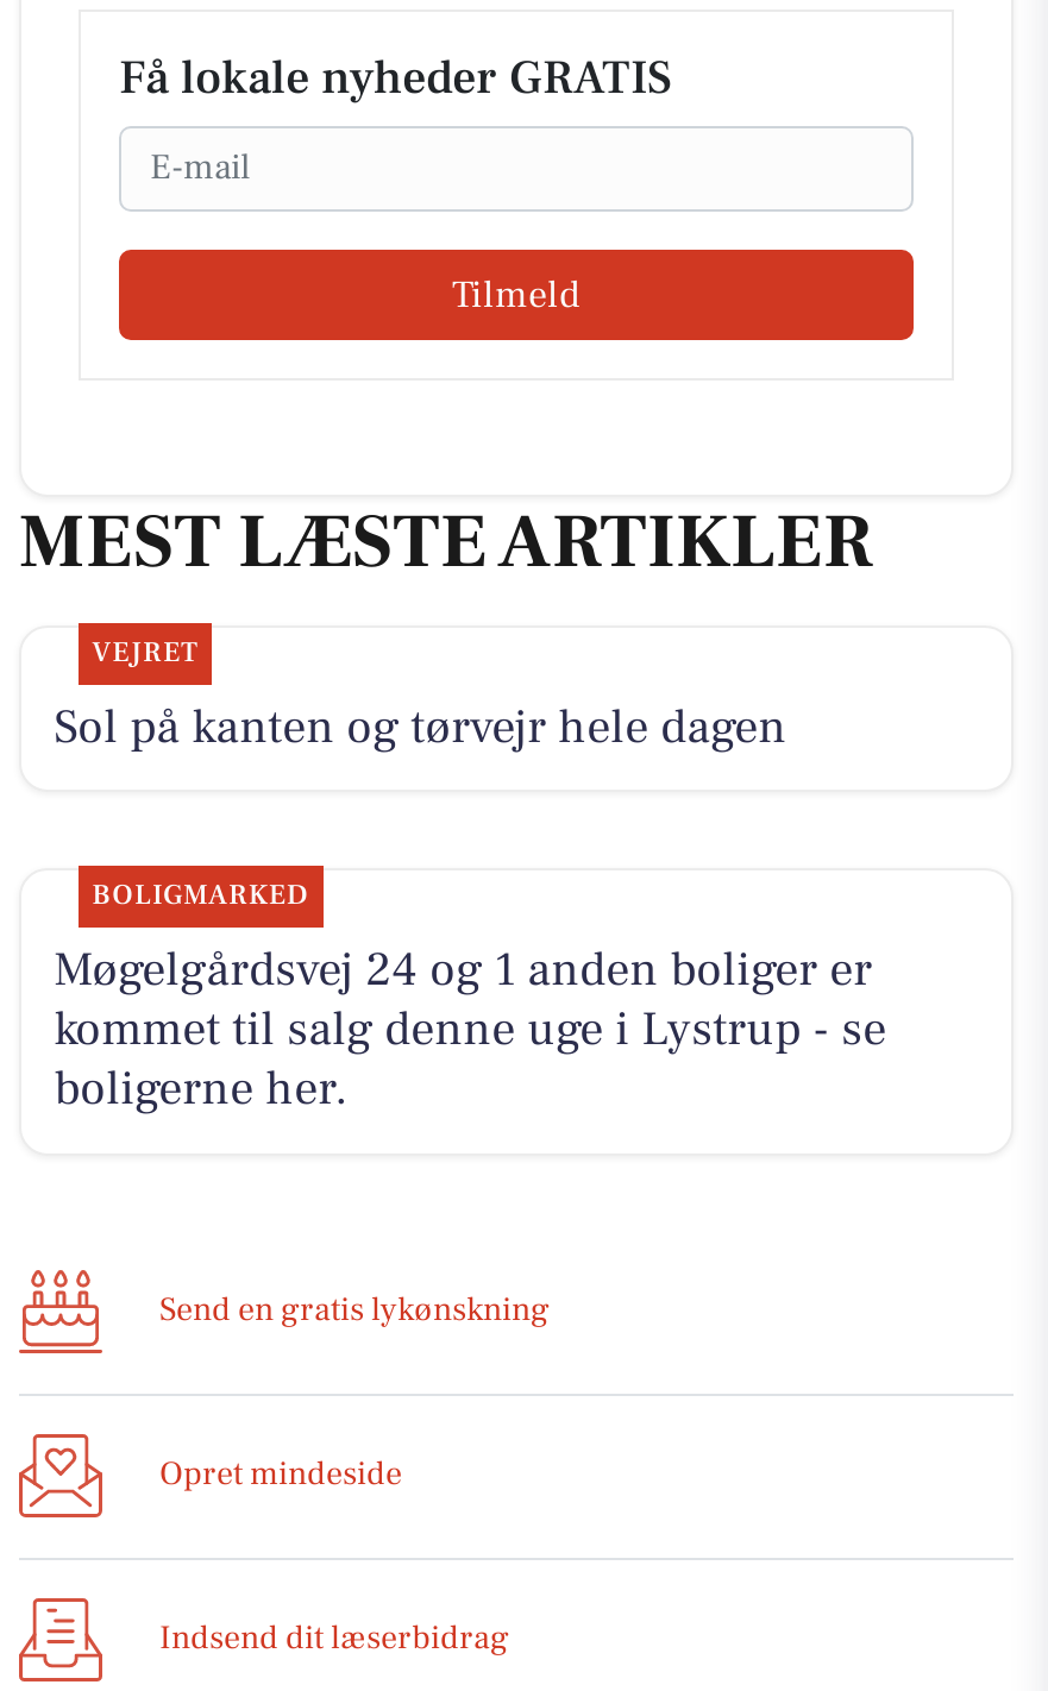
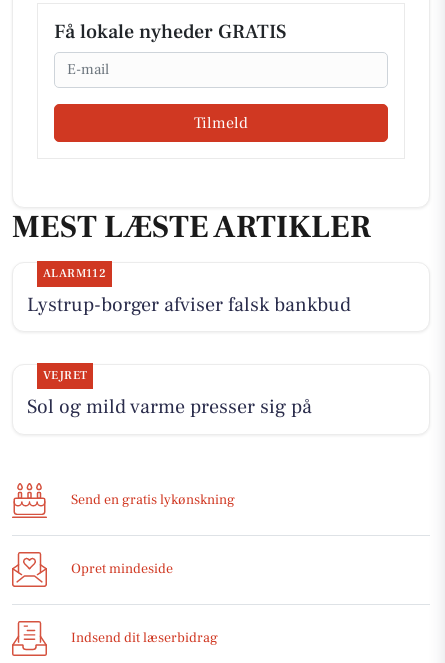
none -> [27,266,351,318] ALARM112 | Lystrup-borger afviser falsk bankbud
moved [92,635,199,670] -> [43,368,87,383]: VEJRET
[54,696,886,1120] Sol på kanten og tørvejr hele dagen | BOLIGMARKED | Møgelgårdsvej 24 og 1 anden boliger er | kommet til salg denne uge i Lystrup - se | boligerne her. -> [27,394,312,420] Sol og mild varme presser sig på

